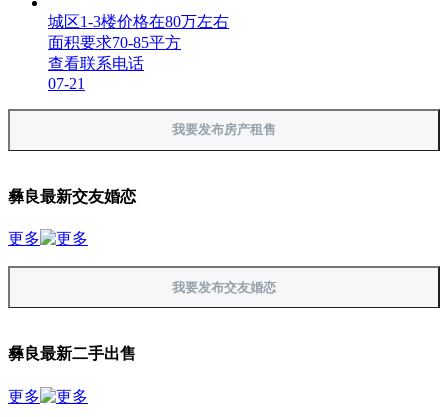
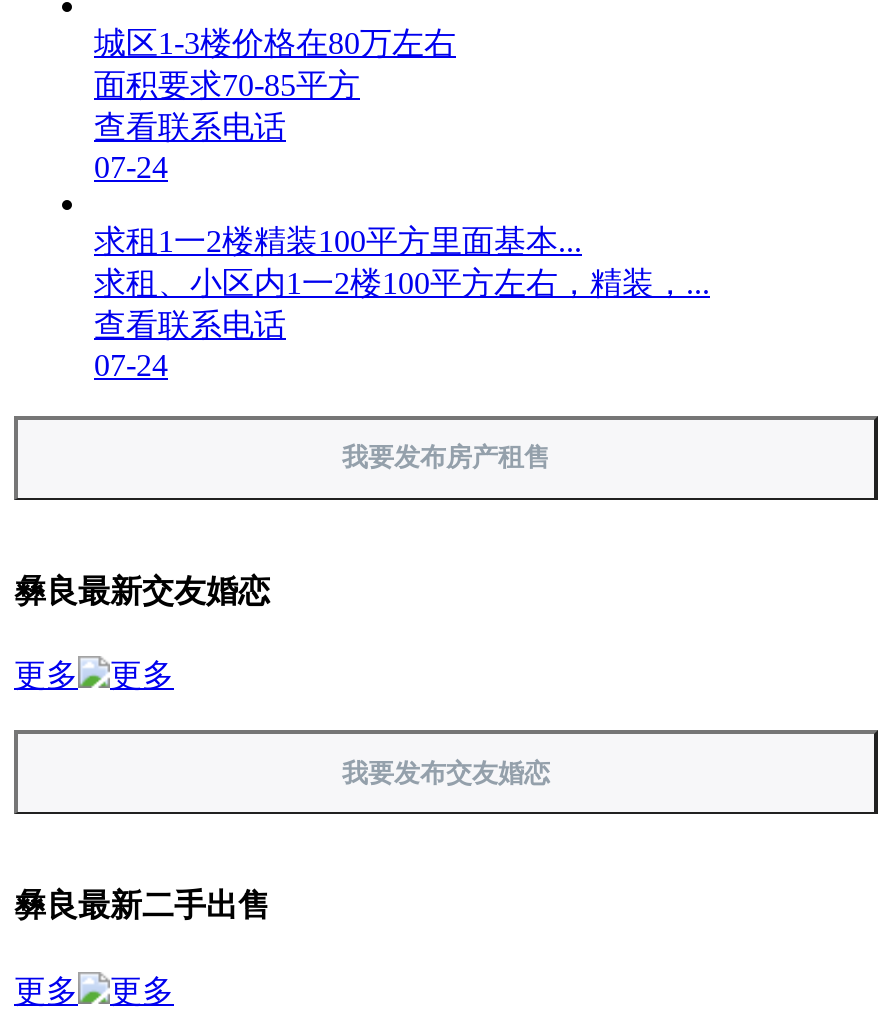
[48,75,85,92] 07-21 -> [94,149,710,381] 07-24 | 求租1一2楼精装100平方里面基本... | 求租、小区内1一2楼100平方左右，精装，... | 查看联系电话 | 07-24

